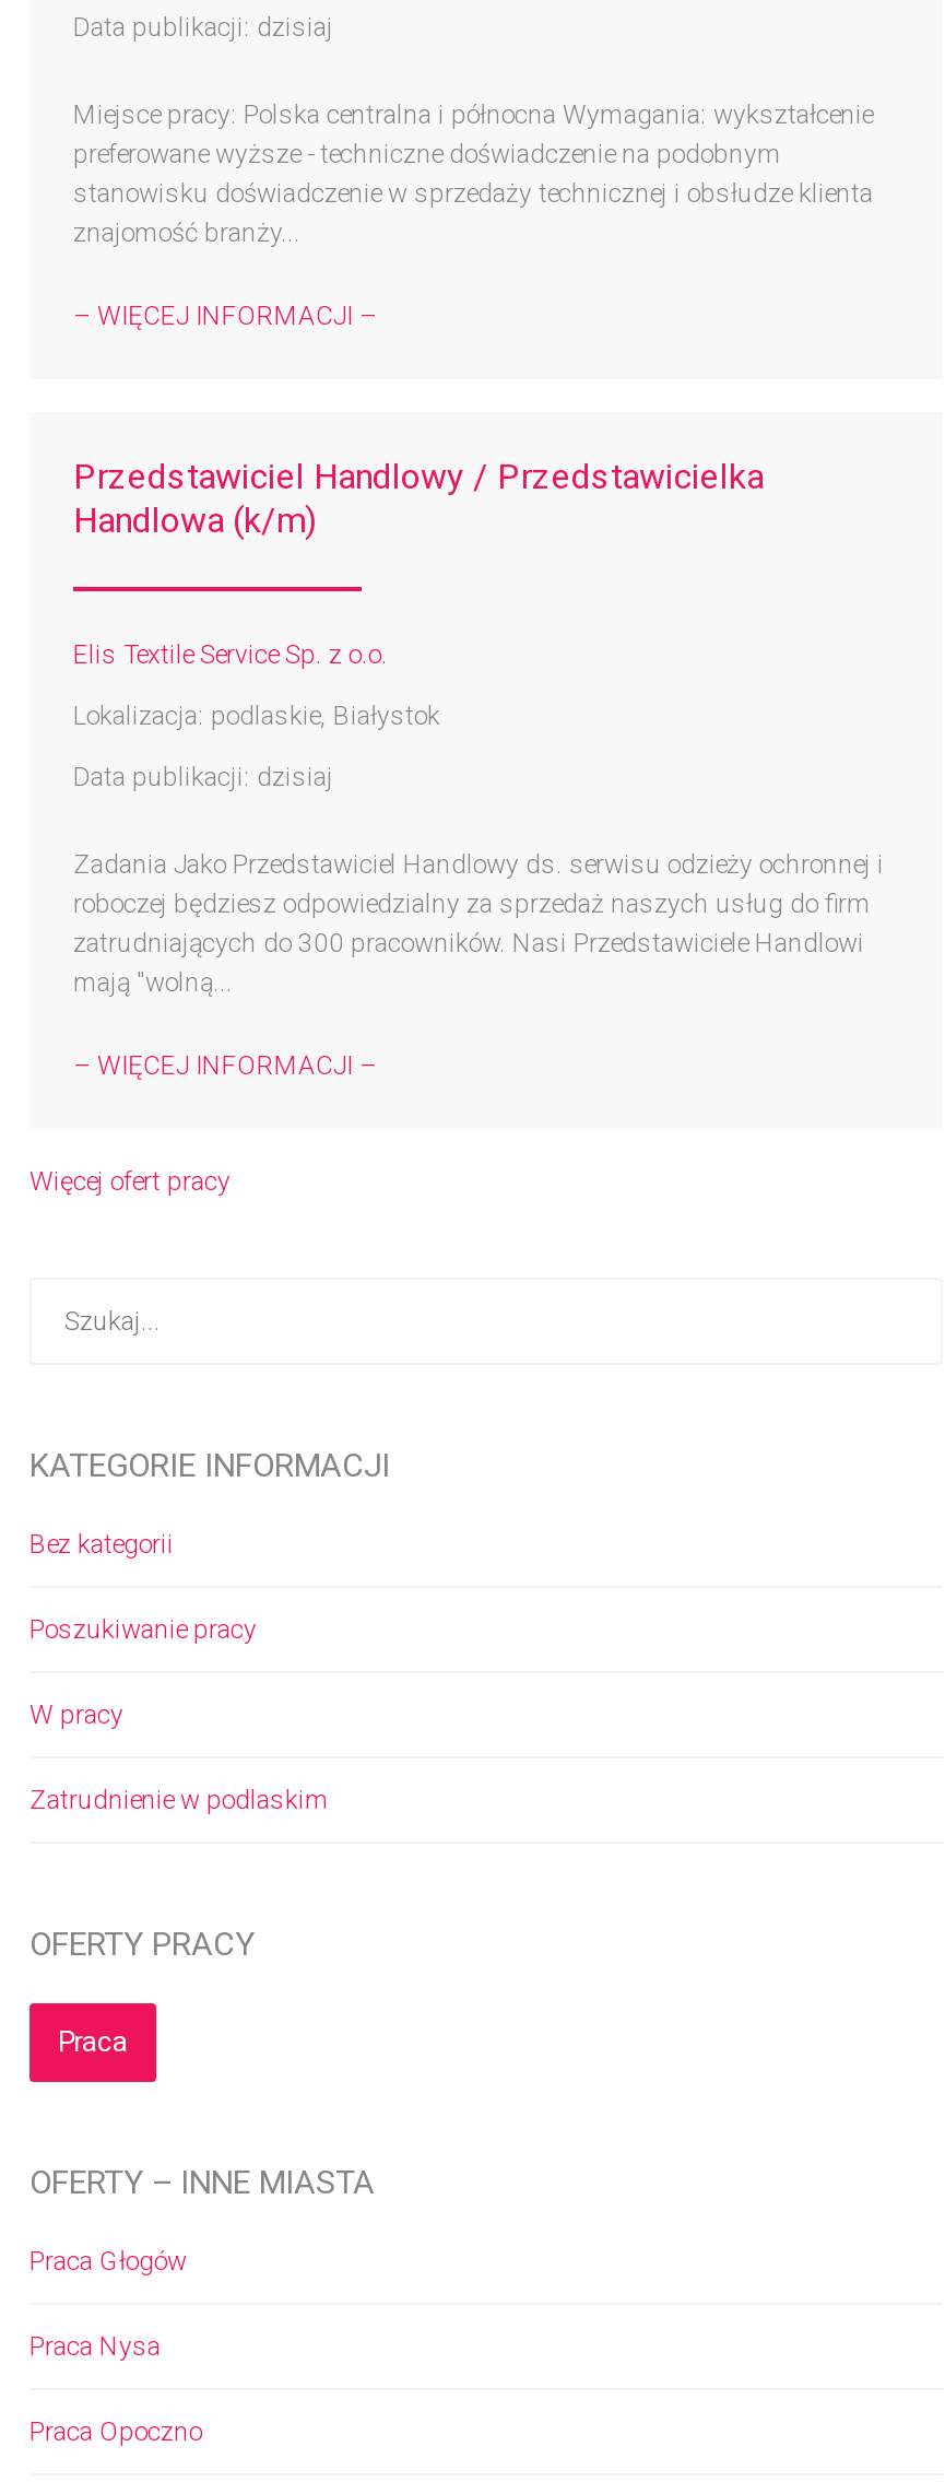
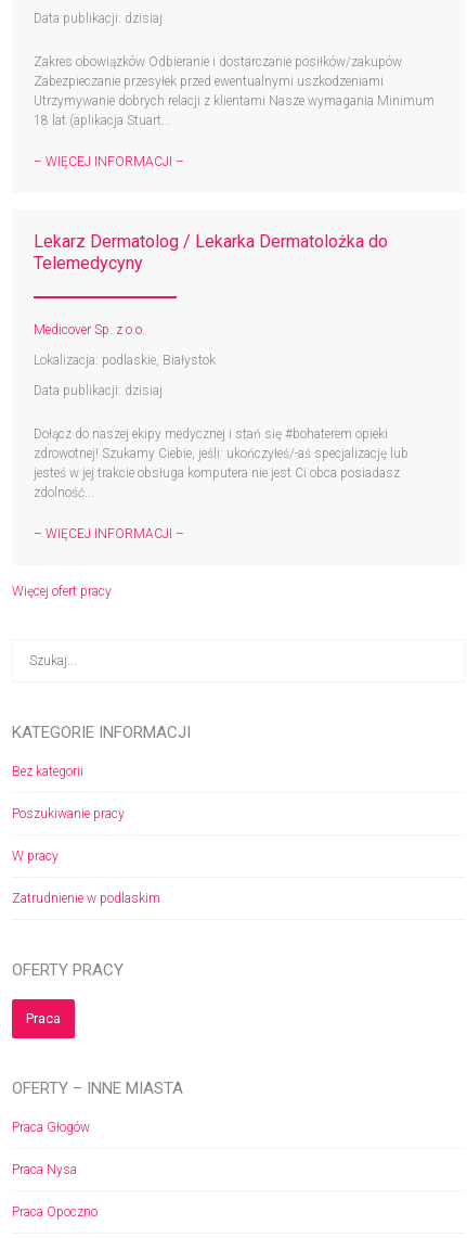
[73,99,873,248] Miejsce pracy: Polska centralna i północna Wymagania: wykształcenie | preferowane wyższe - techniczne doświadczenie na podobnym | stanowisku doświadczenie w sprzedaży technicznej i obsłudze klienta | znajomość branży... -> [34,54,434,128] Zakres obowiązków Odbieranie i dostarczanie posiłków/zakupów | Zabezpieczanie przesyłek przed ewentualnymi uszkodzeniami | Utrzymywanie dobrych relacji z klientami Nasze wymagania Minimum | 18 lat (aplikacja Stuart...
[73,456,764,541] Przedstawiciel Handlowy / Przedstawicielka | Handlowa (k/m) -> [34,231,388,273] Lekarz Dermatolog / Lekarka Dermatolożka do | Telemedycyny
[73,639,388,670] Elis Textile Service Sp. z o.o. -> [34,322,145,337] Medicover Sp. z o.o.
[73,849,884,998] Zadania Jako Przedstawiciel Handlowy ds. serwisu odzieży ochronnej i | roboczej będziesz odpowiedzialny za sprzedaż naszych usług do firm | zatrudniających do 300 pracowników. Nasi Przedstawiciele Handlowi | mają "wolną... -> [34,426,408,500] Dołącz do naszej ekipy medycznej i stań się #bohaterem opieki | zdrowotnej! Szukamy Ciebie, jeśli: ukończyłeś/-aś specjalizację lub | jesteś w jej trakcie obsługa komputera nie jest Ci obca posiadasz | zdolność...

